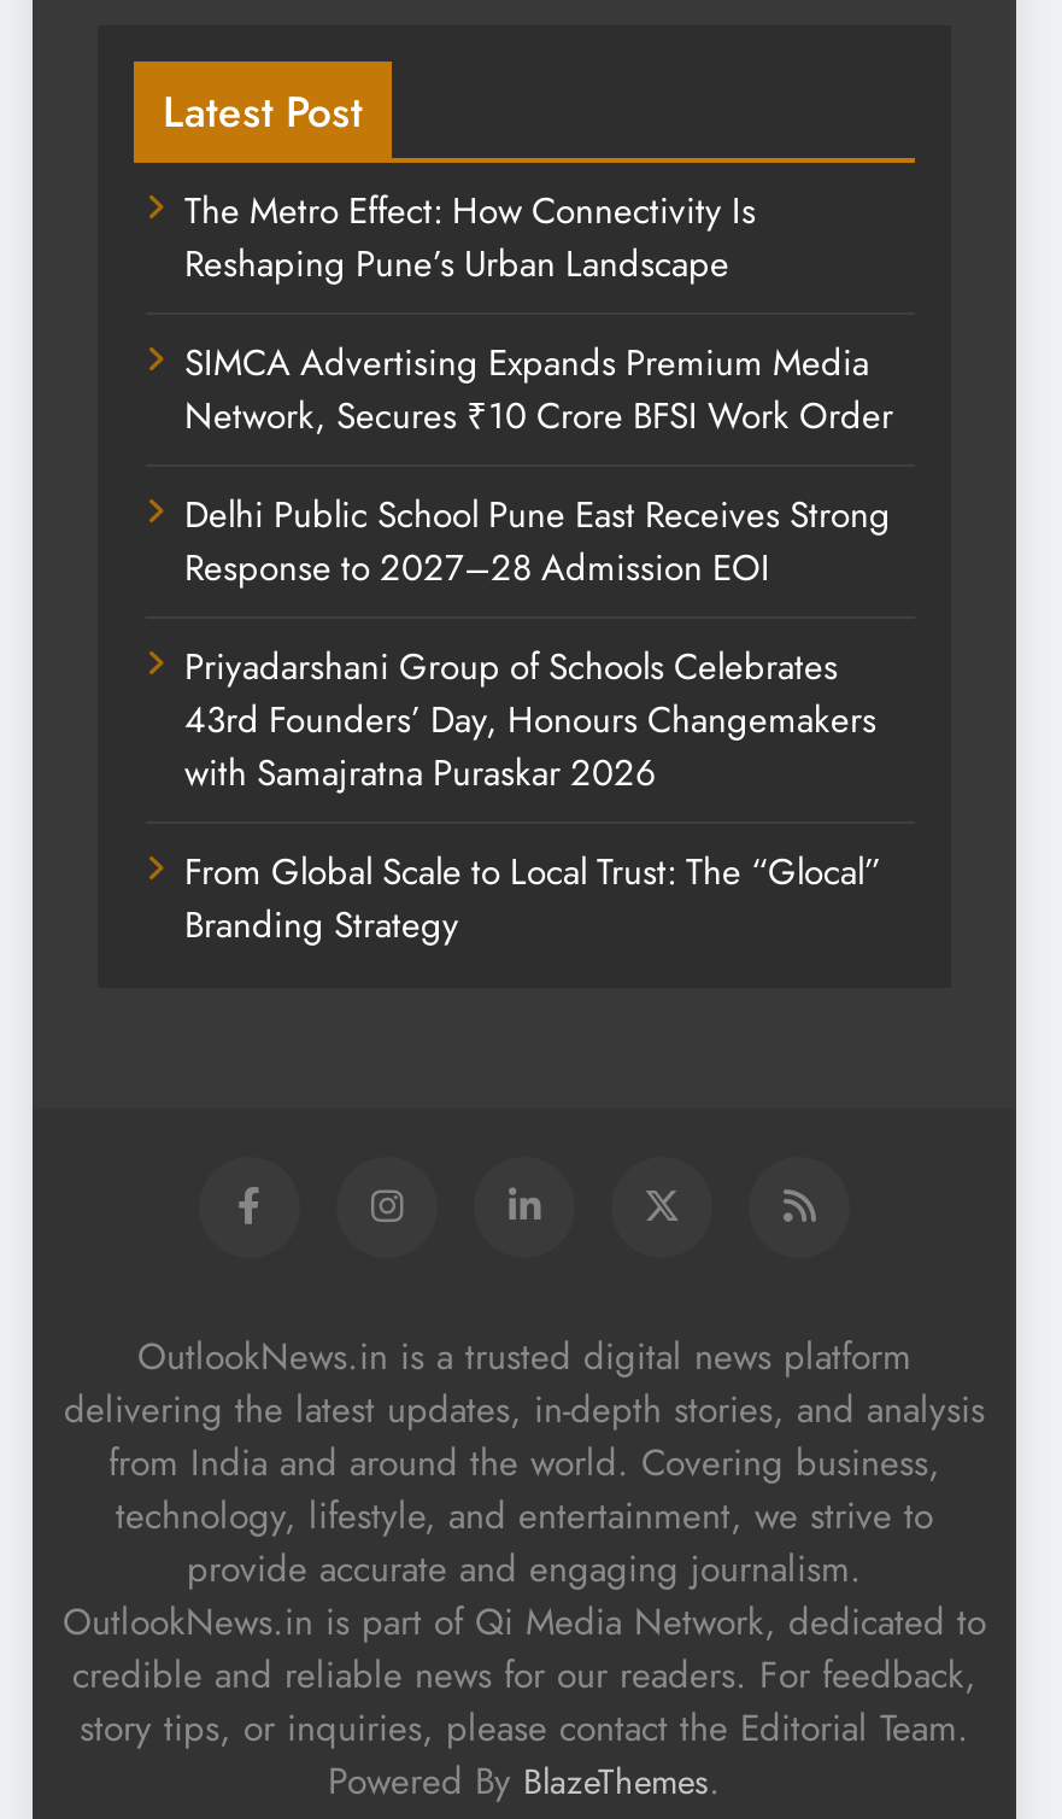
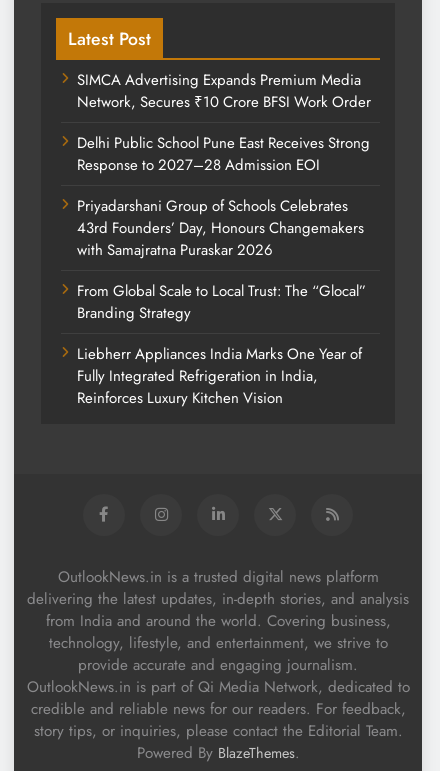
[184,185,756,291] The Metro Effect: How Connectivity Is | Reshaping Pune’s Urban Landscape -> none
moved [184,337,893,952] -> [77,69,371,324]: SIMCA Advertising Expands Premium Media | Network, Secures ₹10 Crore BFSI Work Order | Delhi Public School Pune East Receives Strong | ... | From Global Scale to Local Trust: The “Glocal” | Branding Strategy
none -> [77,343,362,409] Liebherr Appliances India Marks One Year of | Fully Integrated Refrigeration in India, | Reinforces Luxury Kitchen Vision

